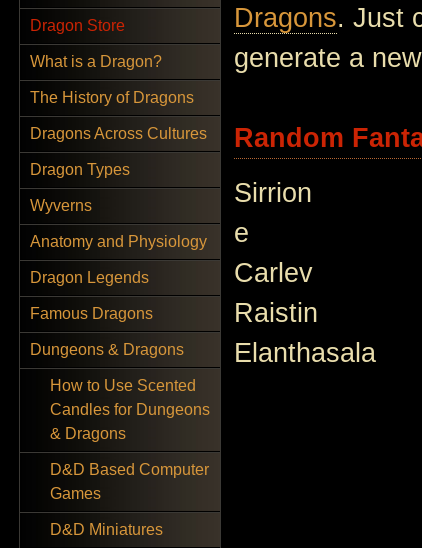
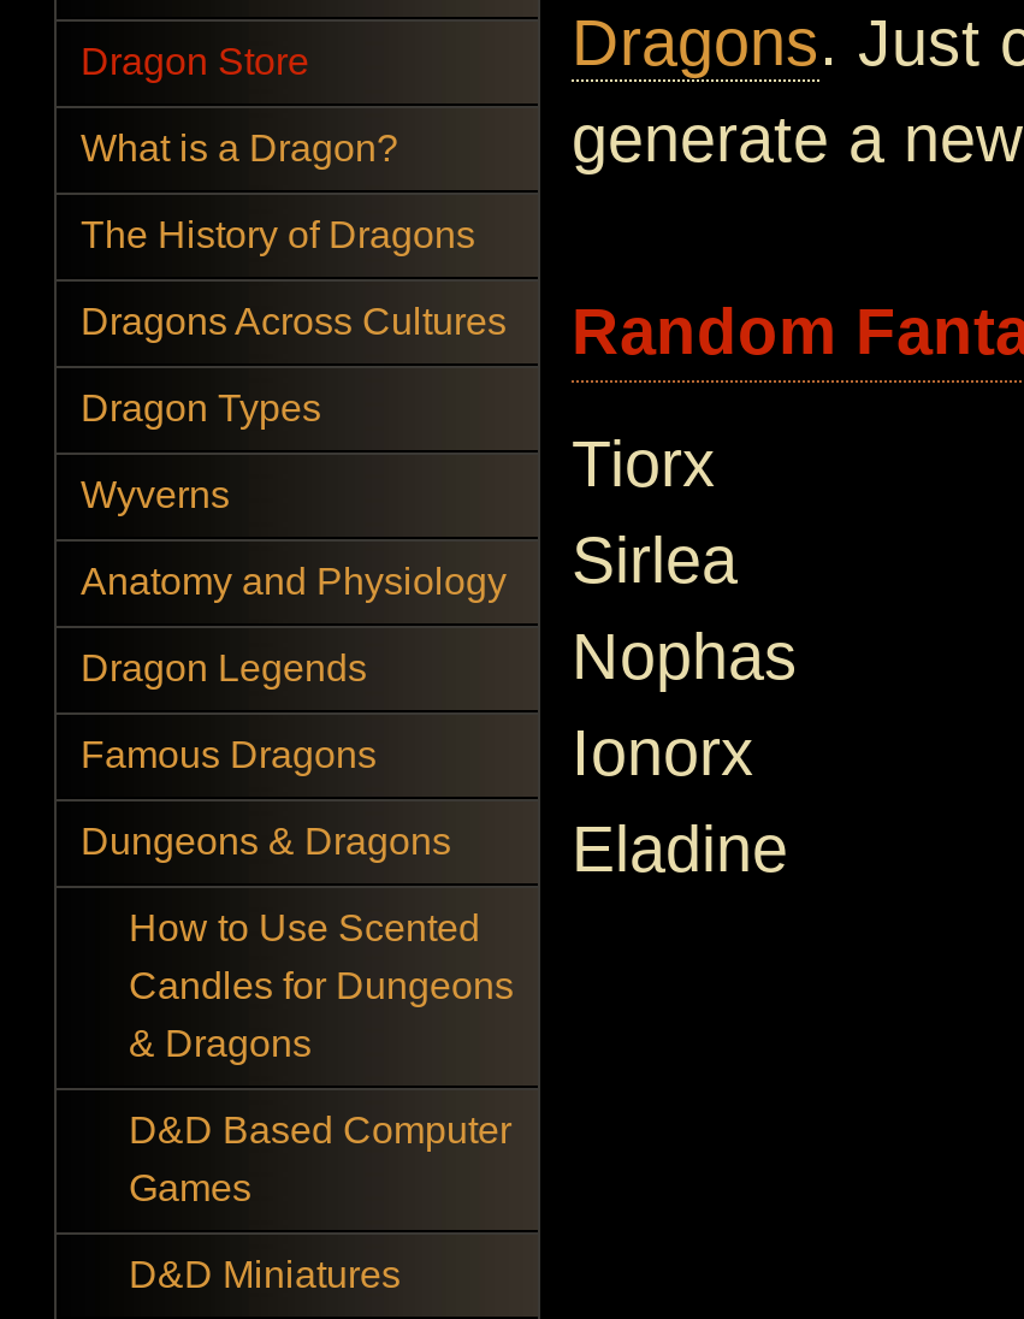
[234,178,376,368] Sirrion | e | Carlev | Raistin | Elanthasala -> [572,428,798,885] Tiorx | Sirlea | Nophas | Ionorx | Eladine

